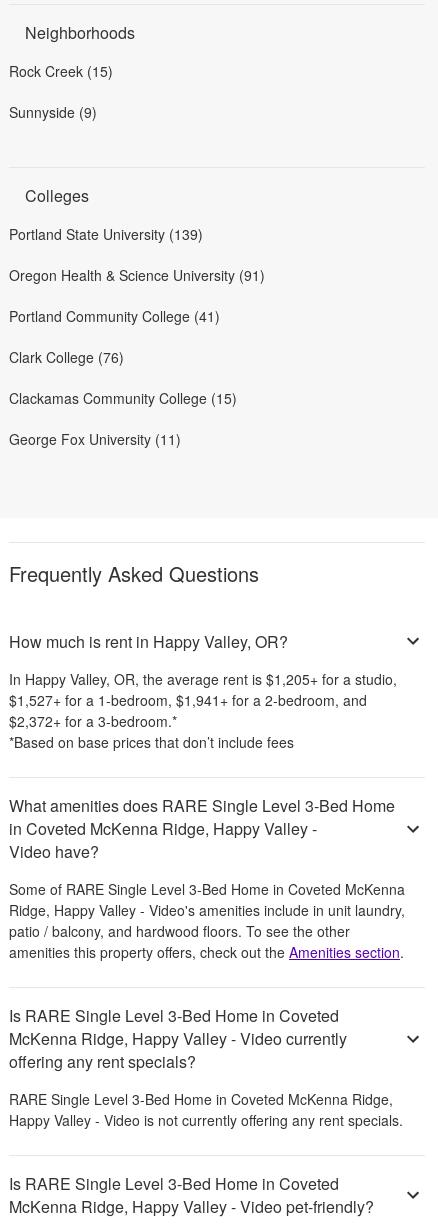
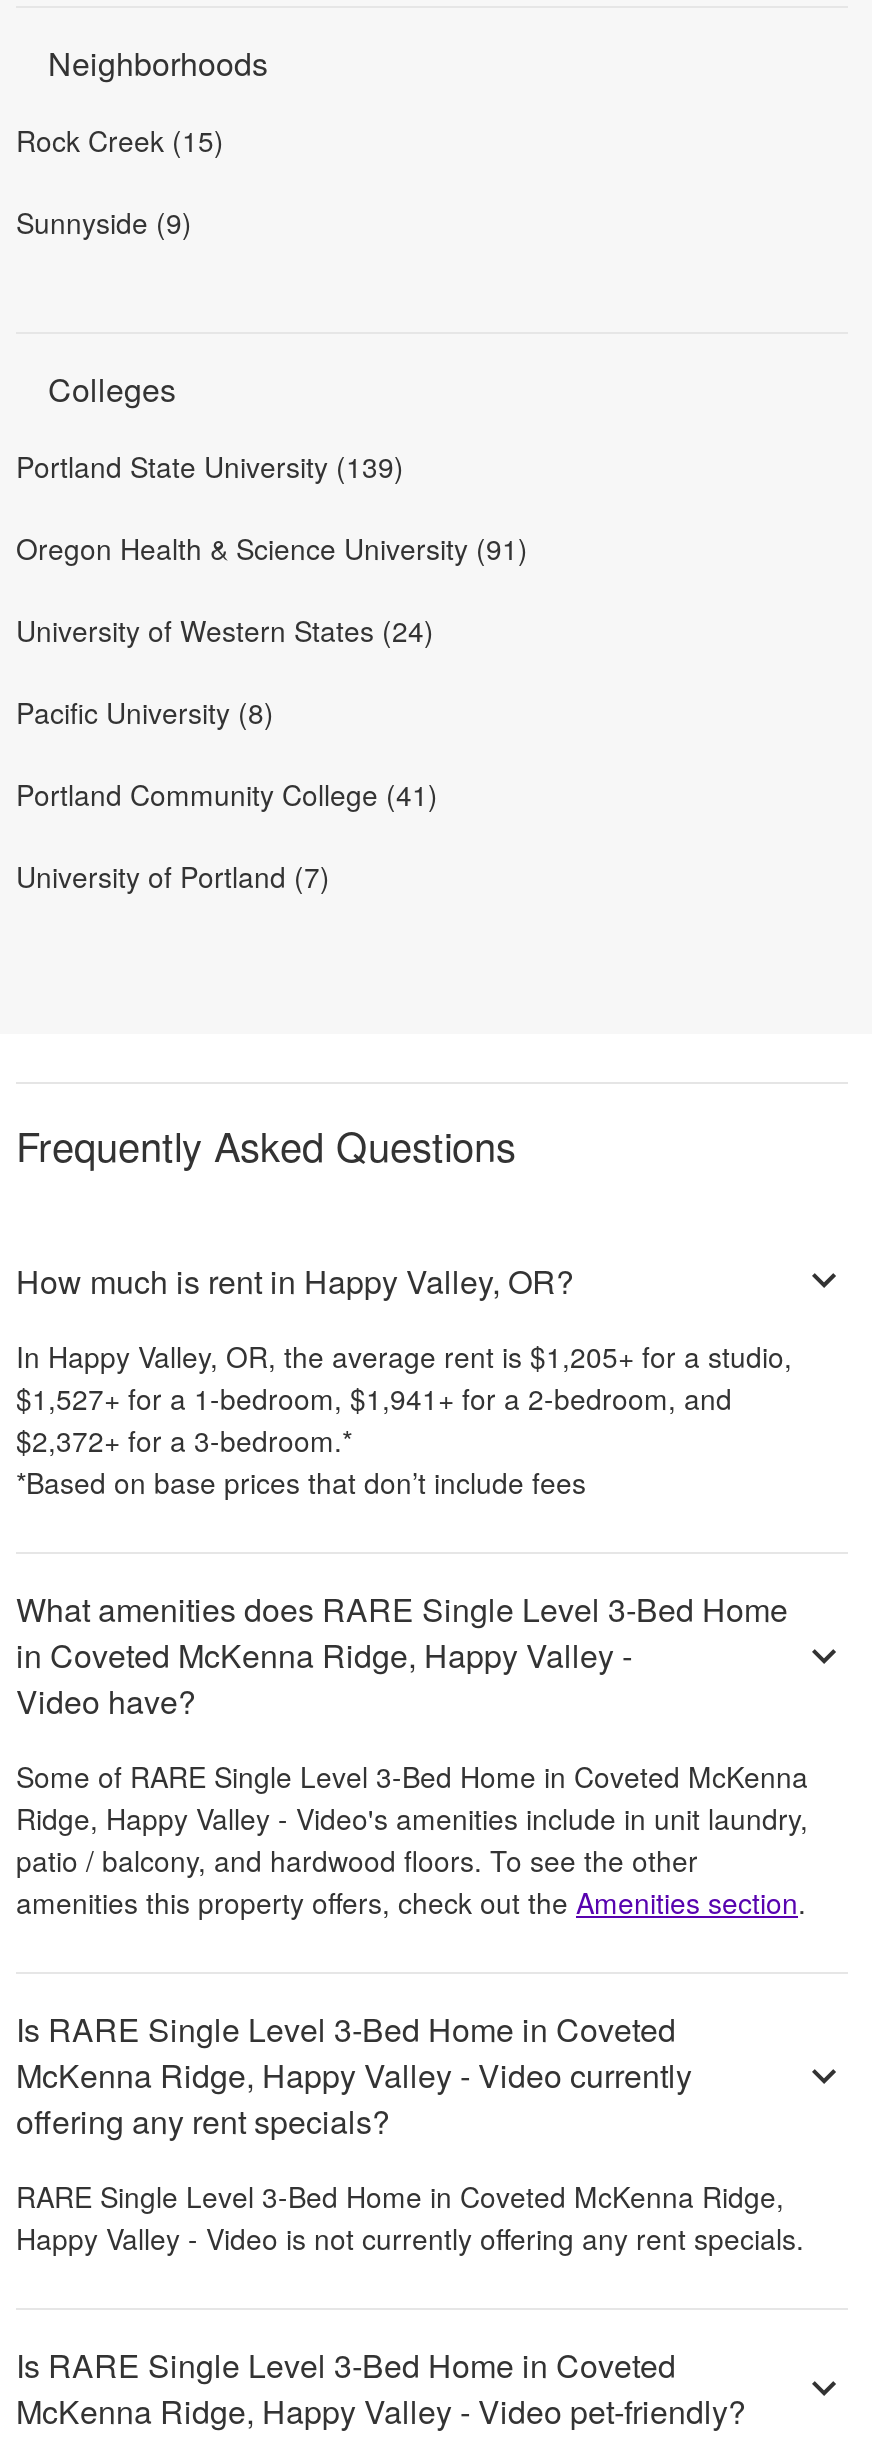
none -> [16,610,434,732] University of Western States (24) | Pacific University (8)
moved [9,306,220,326] -> [16,774,438,814]: Portland Community College (41)
[9,347,237,449] Clark College (76) | Clackamas Community College (15) | George Fox University (11) -> [16,856,330,896] University of Portland (7)

